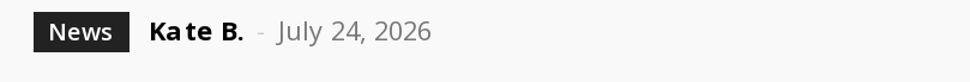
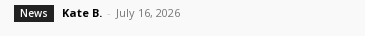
[48,12,432,48] News Kate B. - July 24, 2026 -> [20,5,180,20] News Kate B. - July 16, 2026

